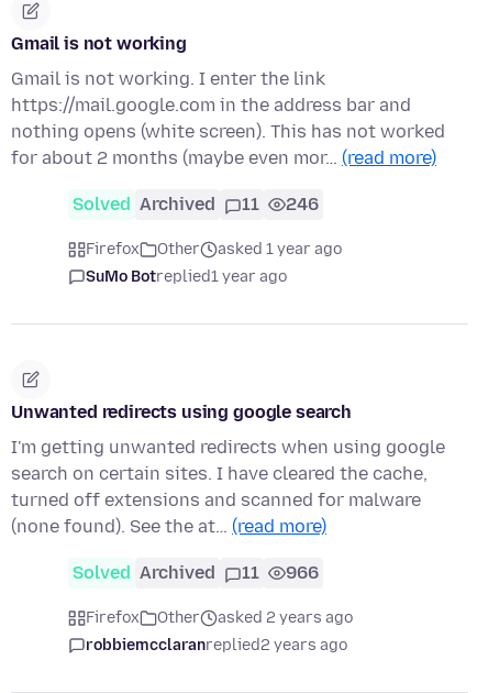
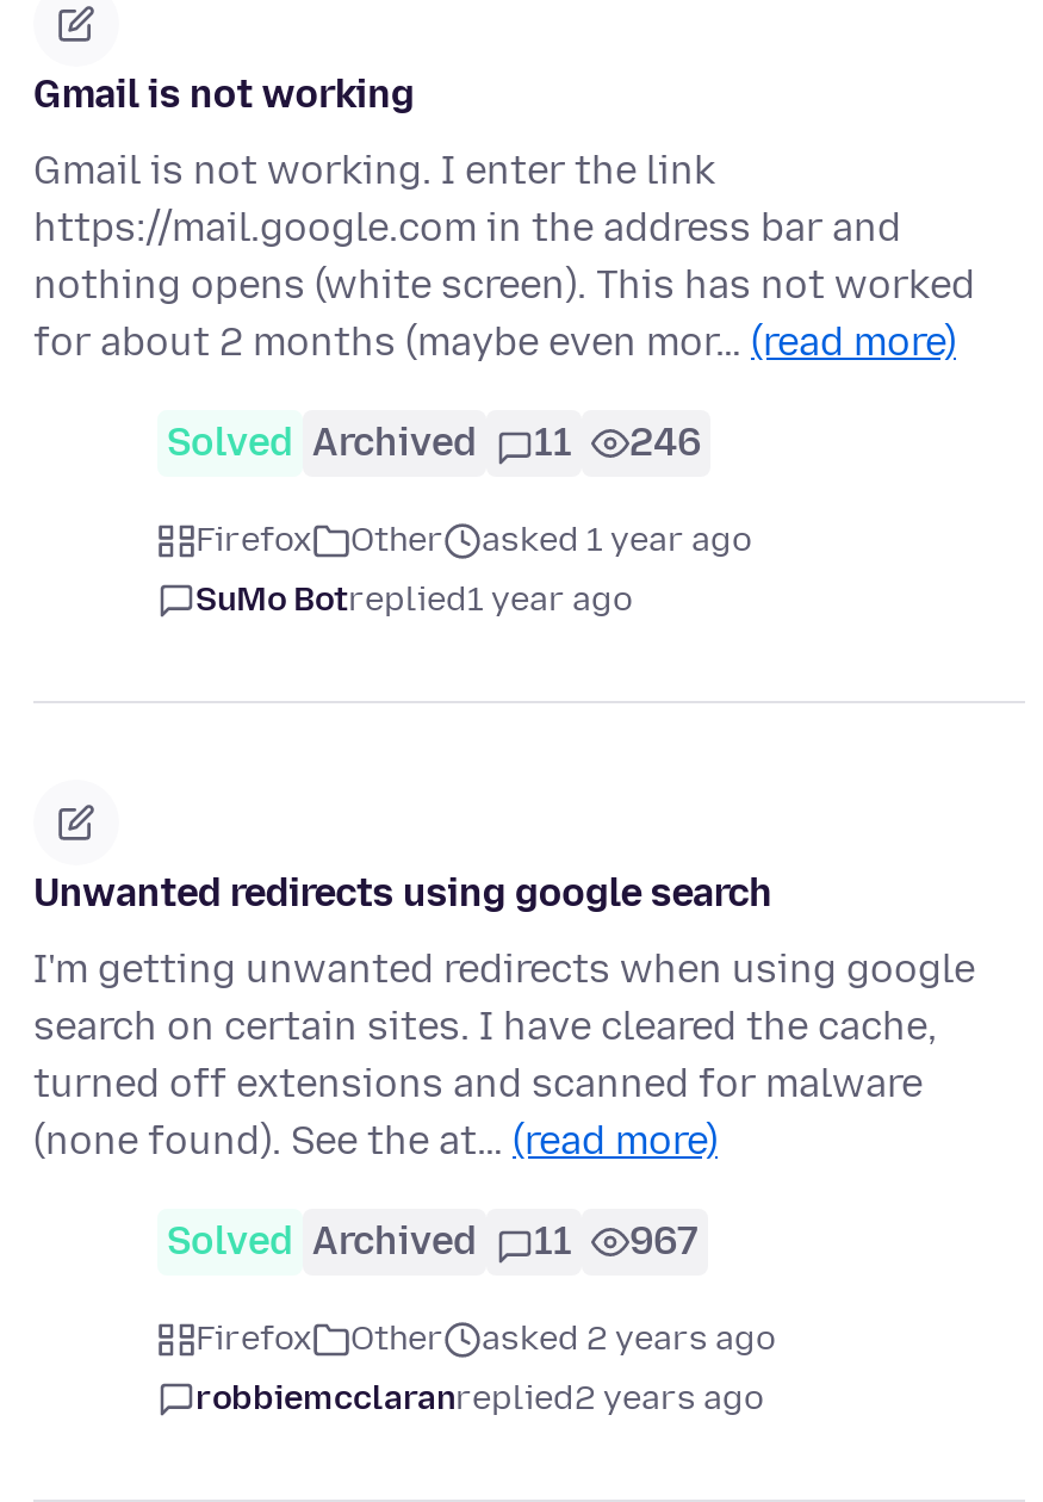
[73,563,319,584] Solved Archived 11 966 -> [167,1219,699,1265] Solved Archived 11 967

